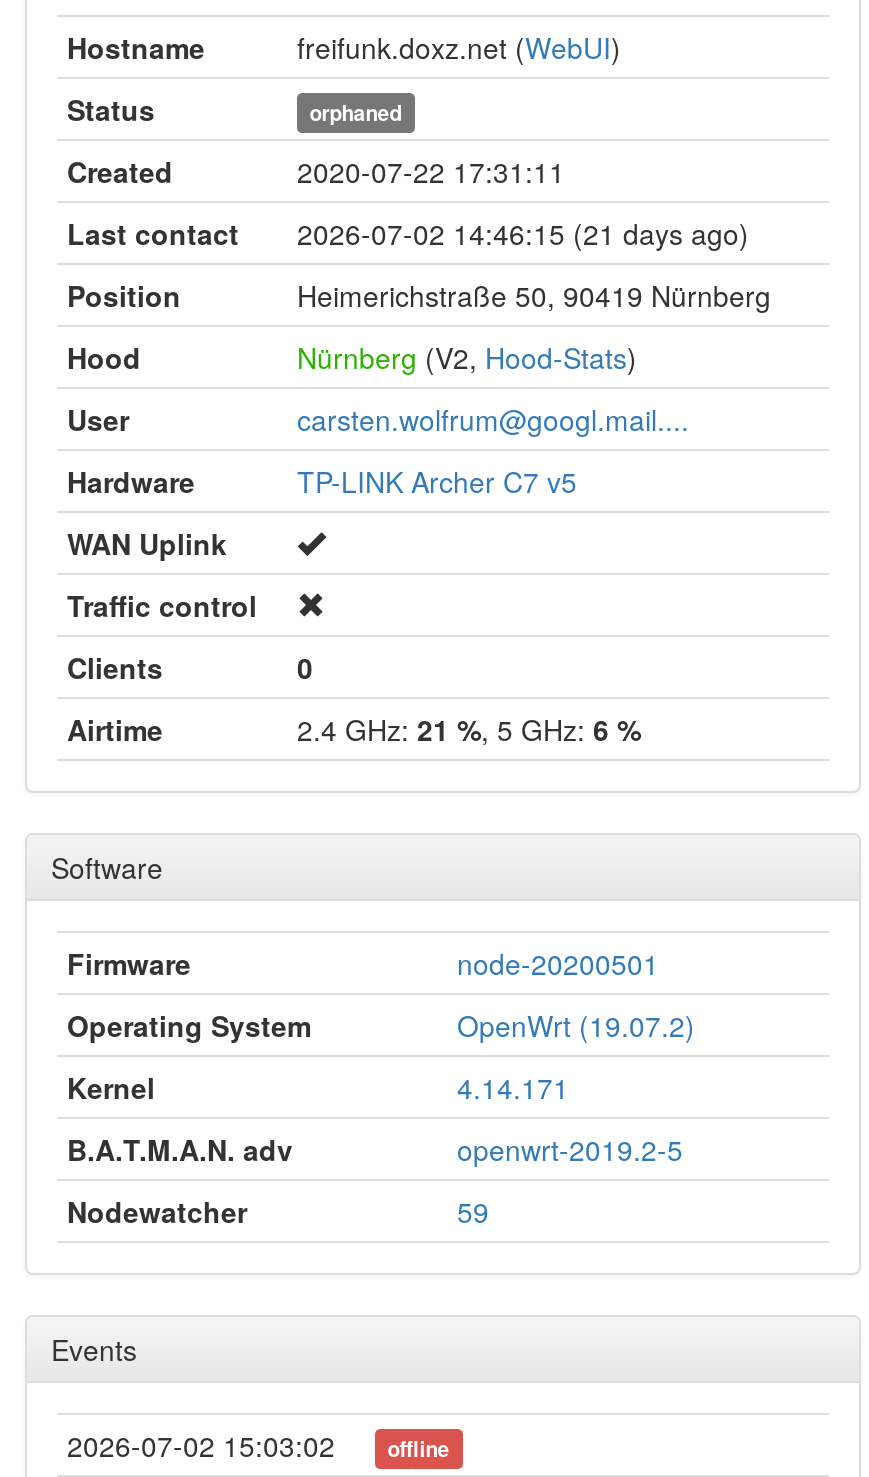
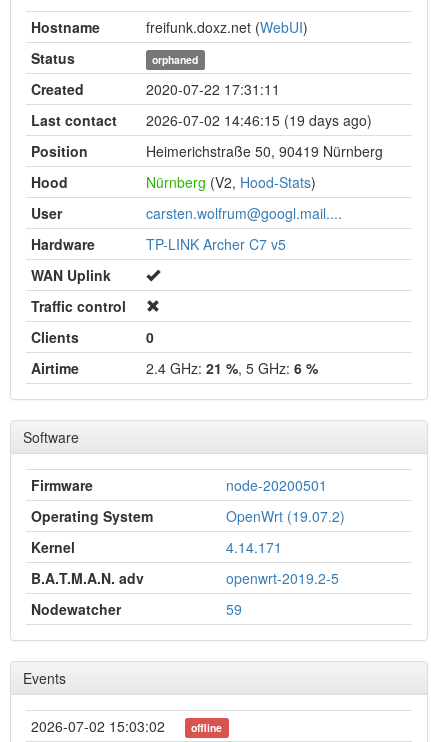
[67,213,749,253] Last contact 2026-07-02 14:46:15 (21 days ago) -> [31,110,372,130] Last contact 2026-07-02 14:46:15 (19 days ago)

